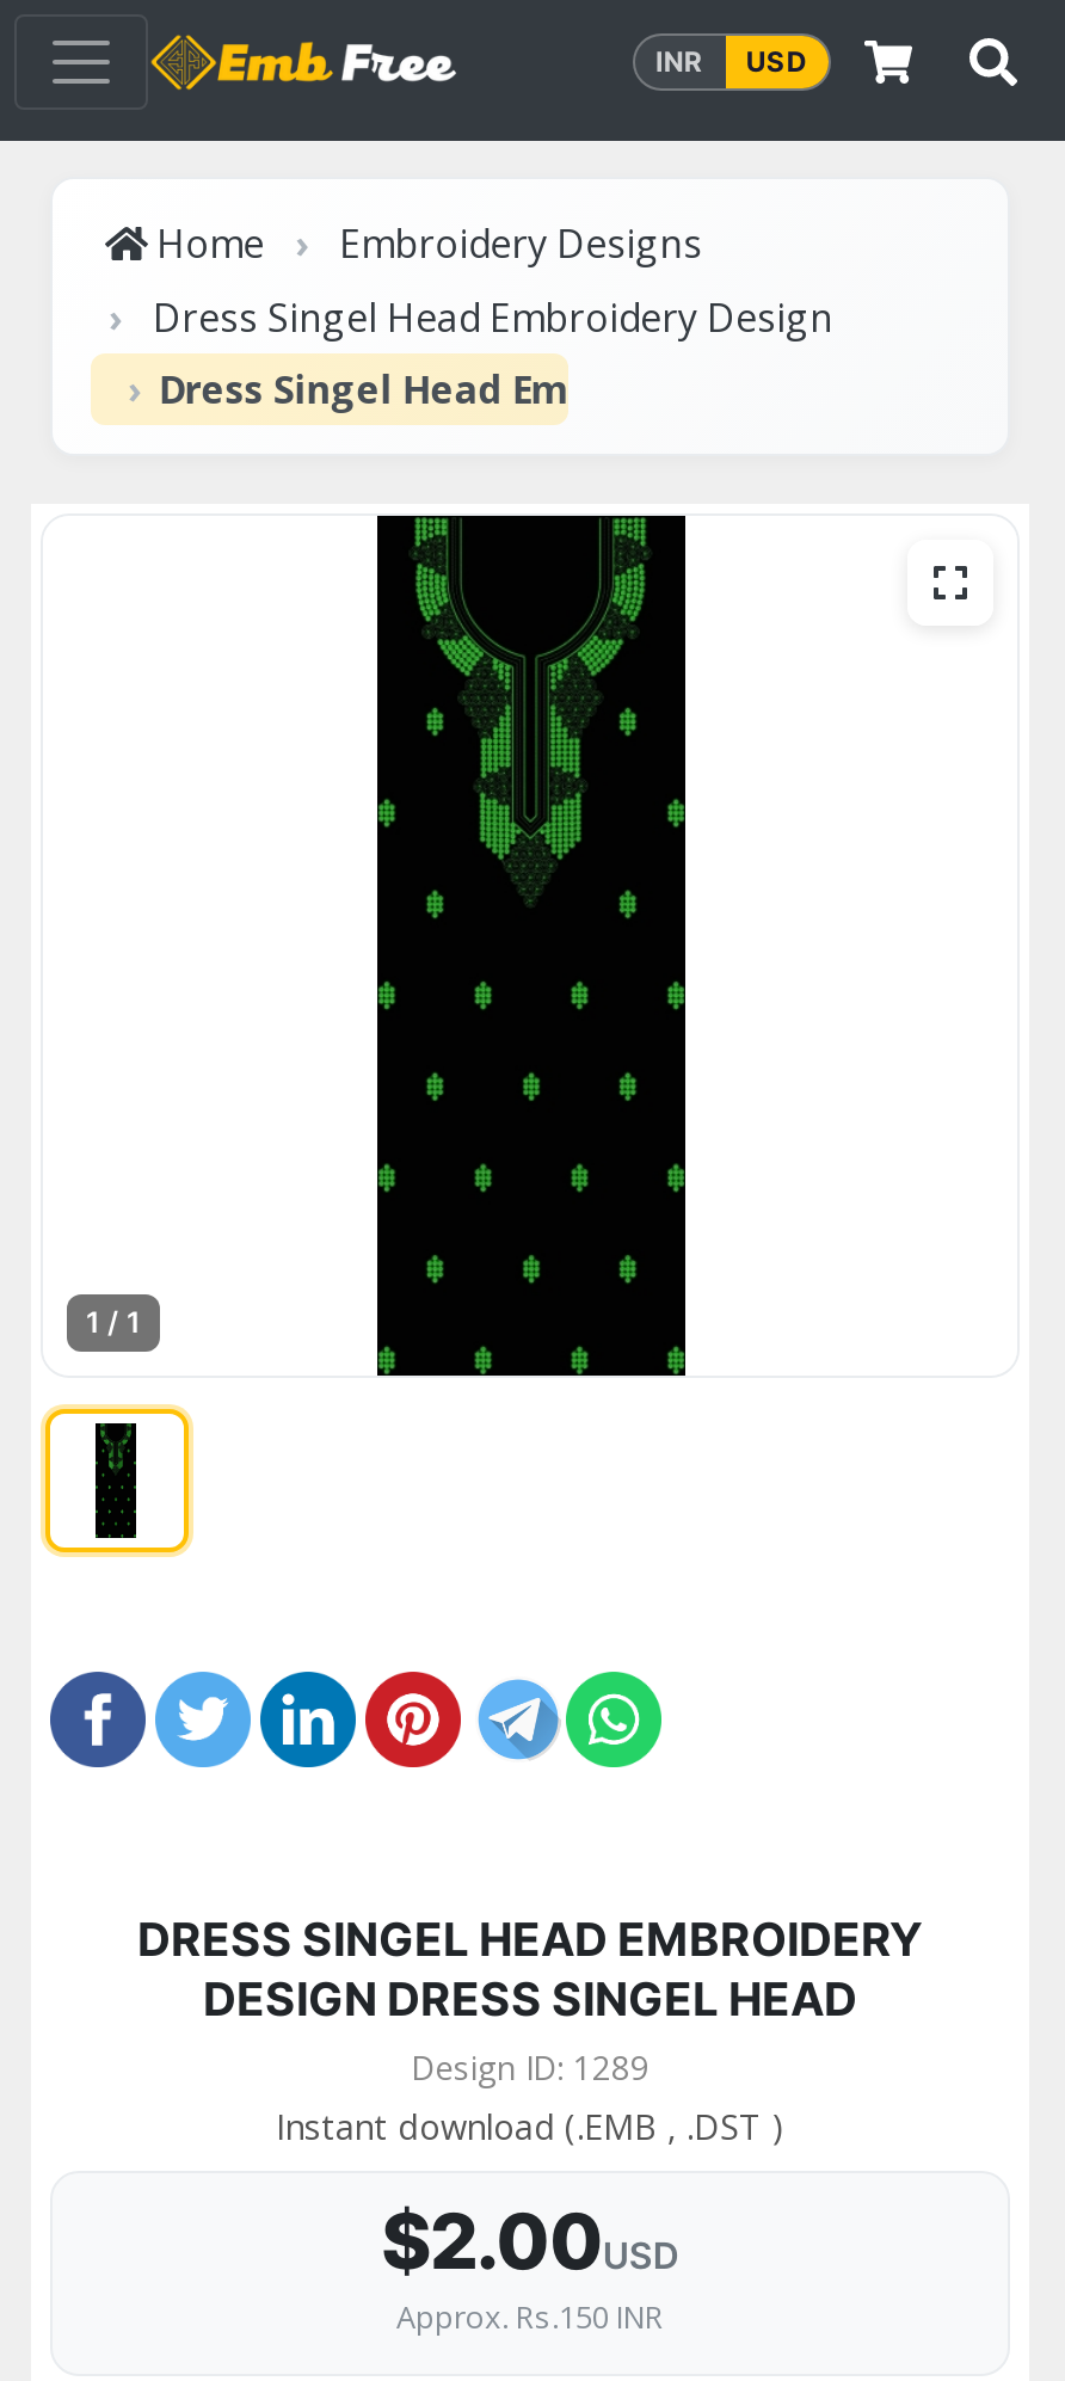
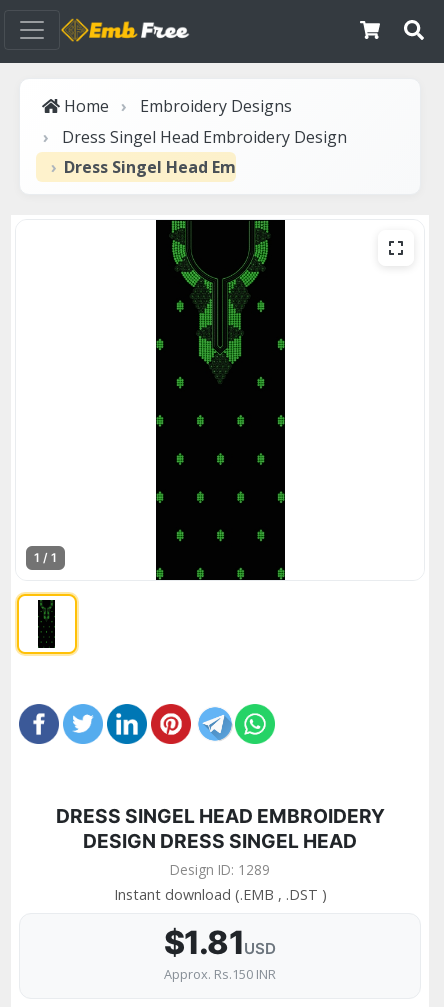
[655,44,807,78] INR | USD -> none
[381,2196,679,2289] $2.00USD -> [164,923,276,962] $1.81USD

